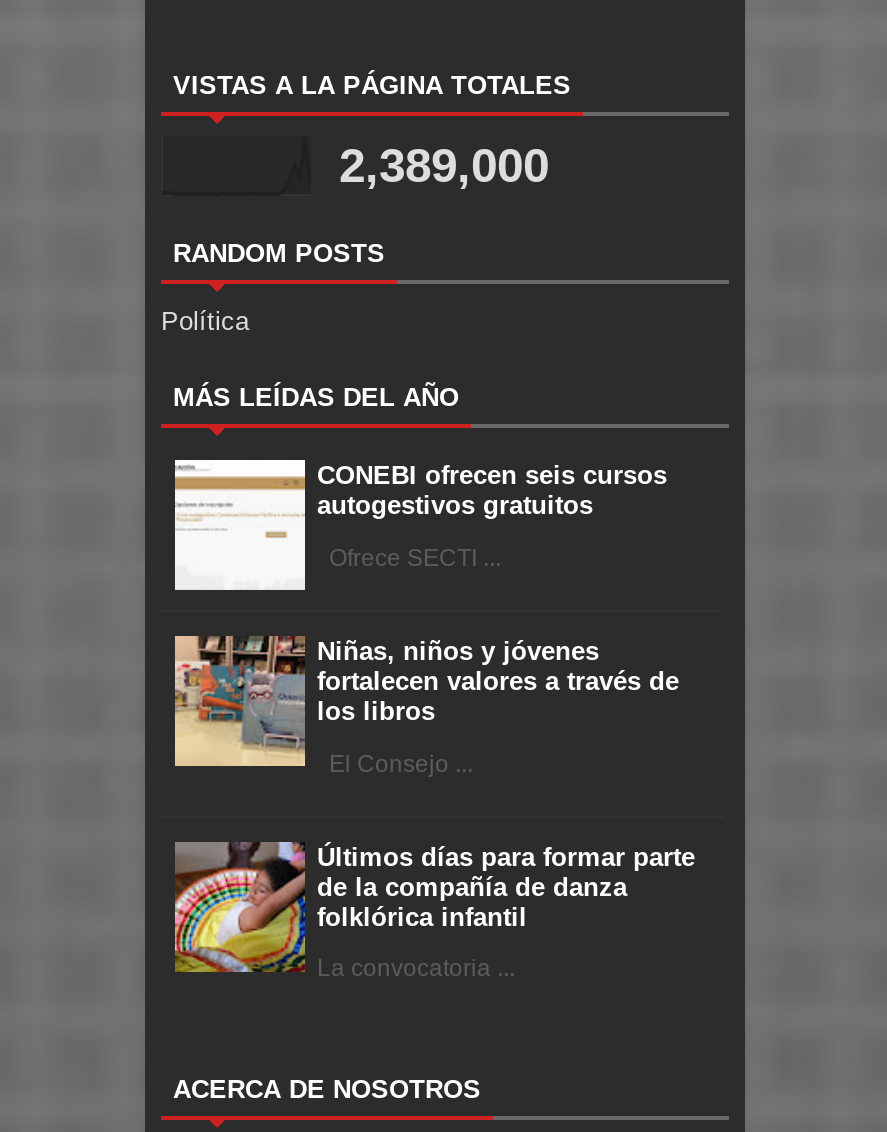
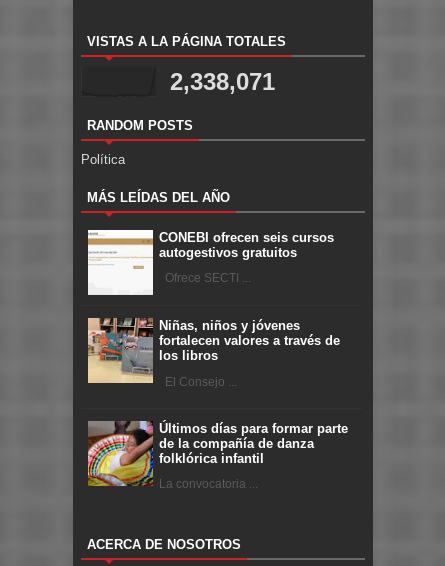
[339,137,549,191] 2,389,000 -> [170,68,275,95] 2,338,071

